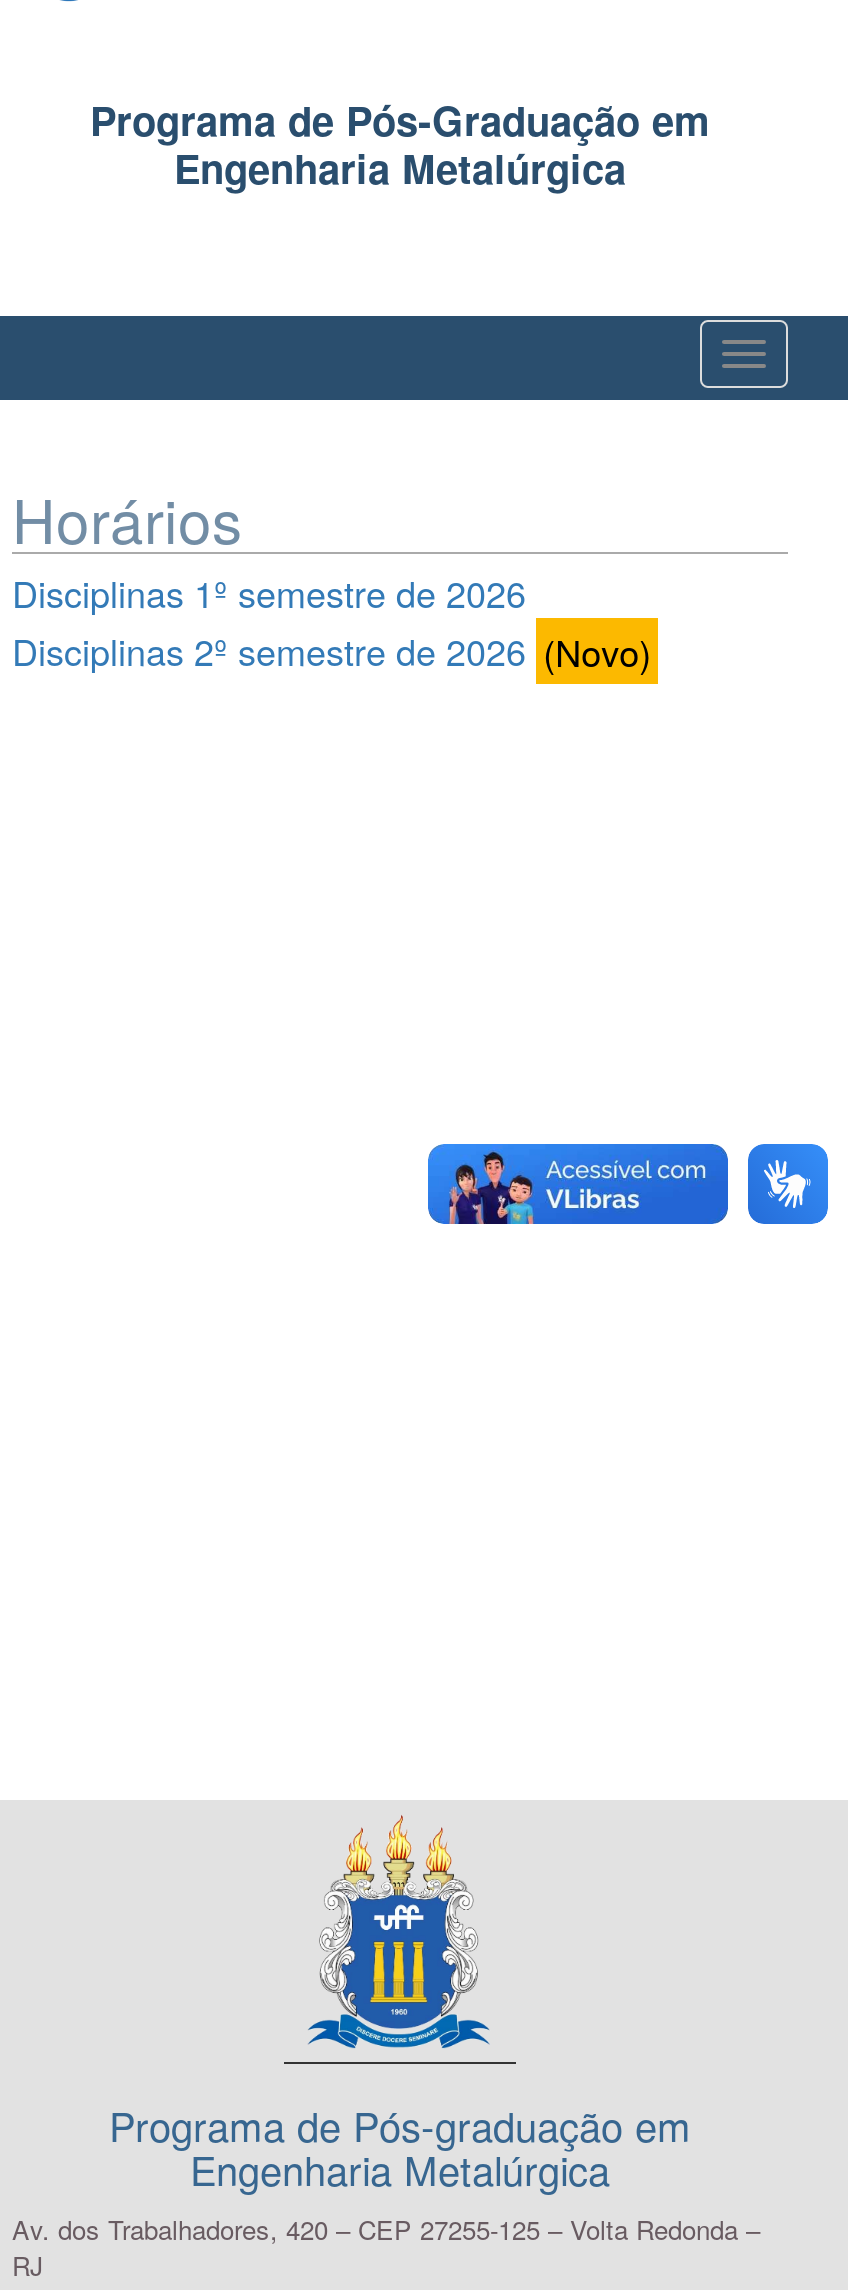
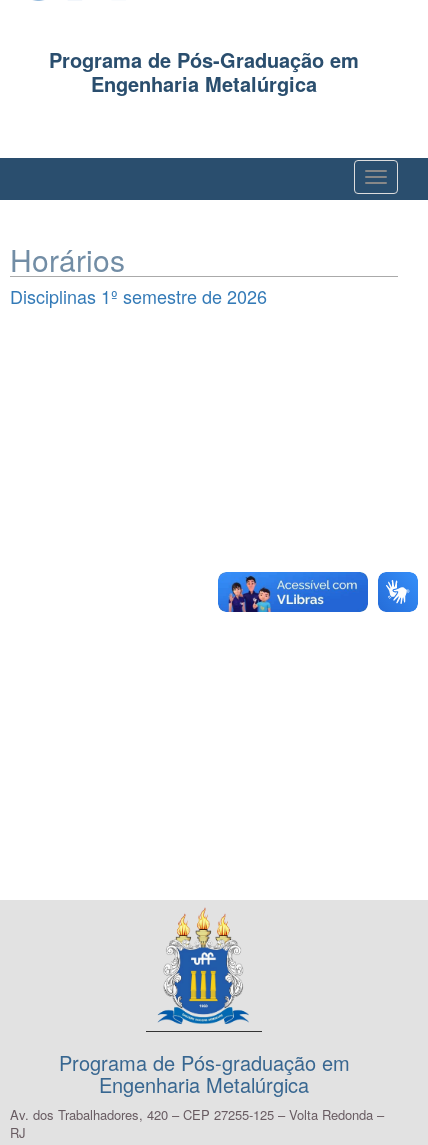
[12,624,651,676] Disciplinas 2º semestre de 2026 (Novo) -> none

